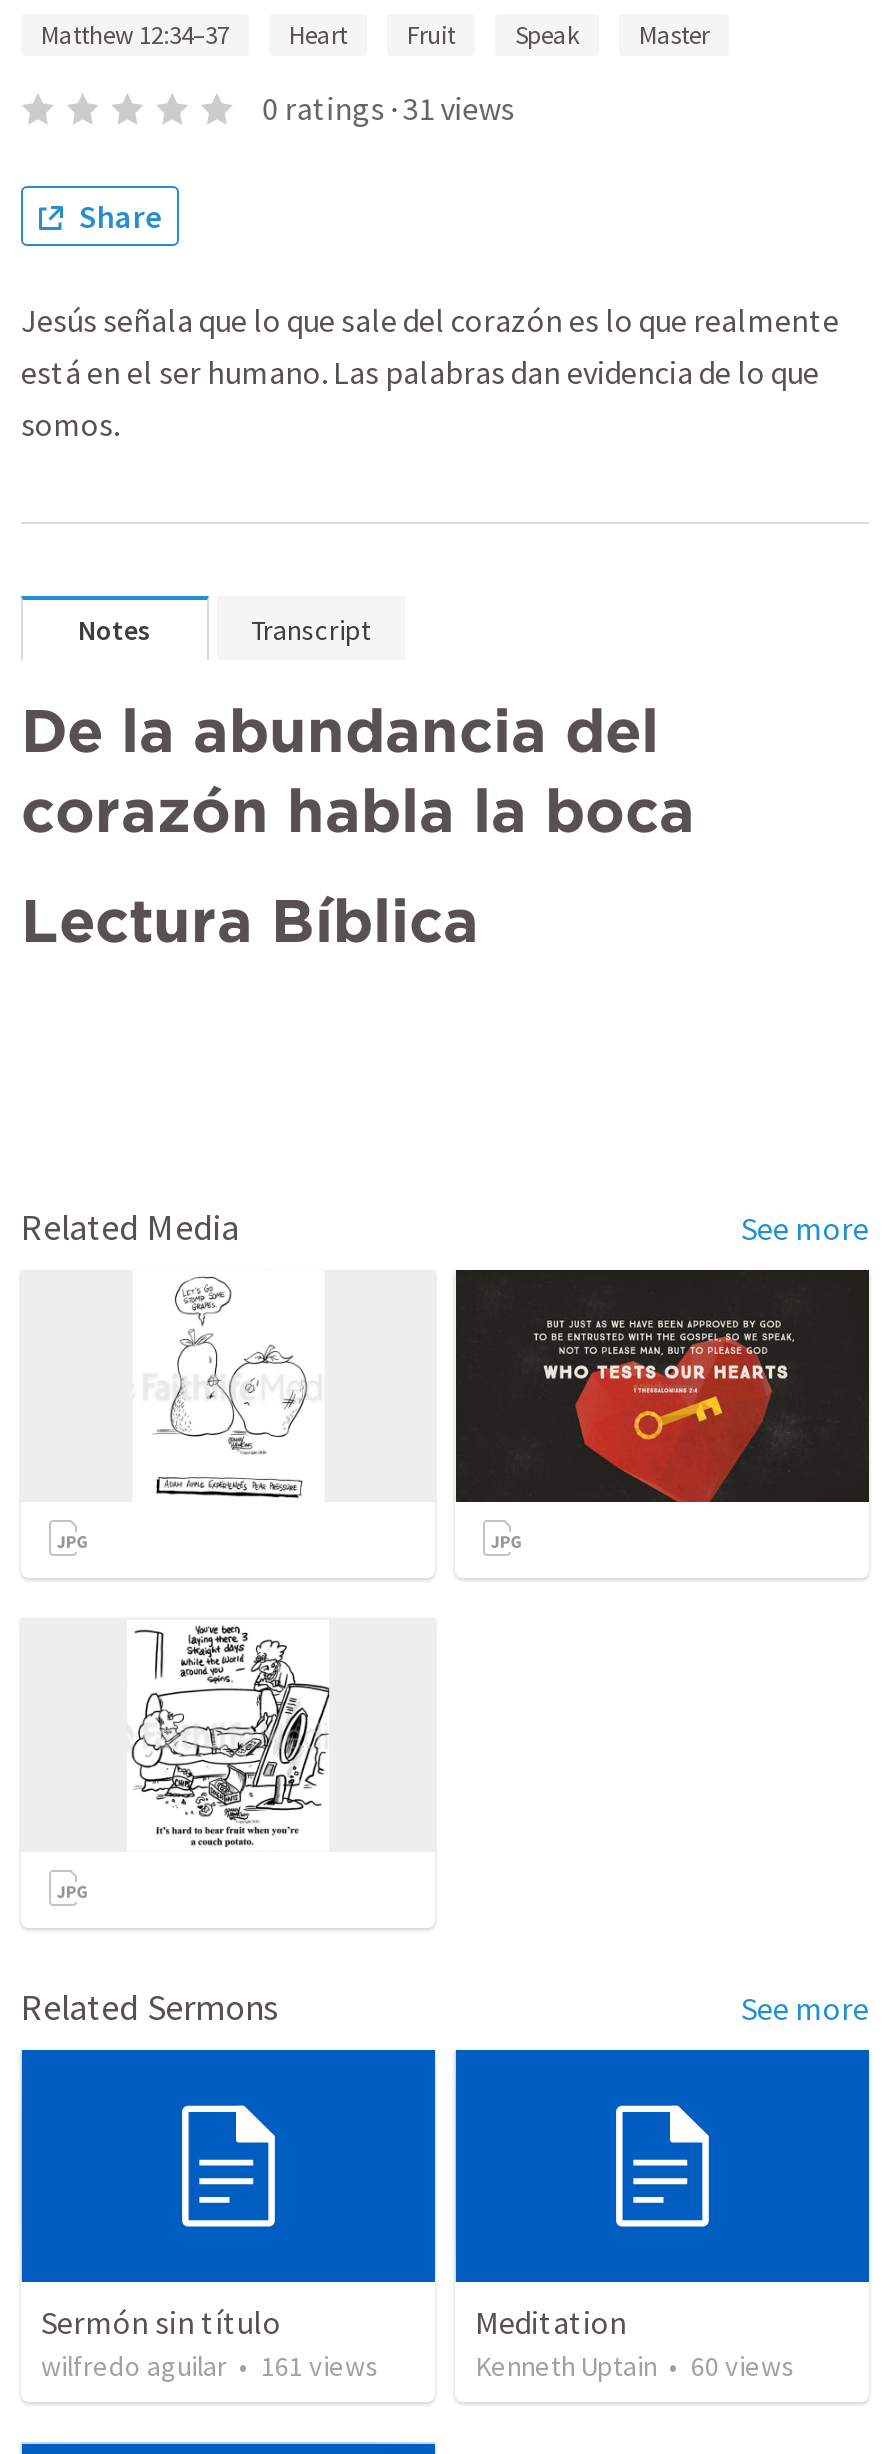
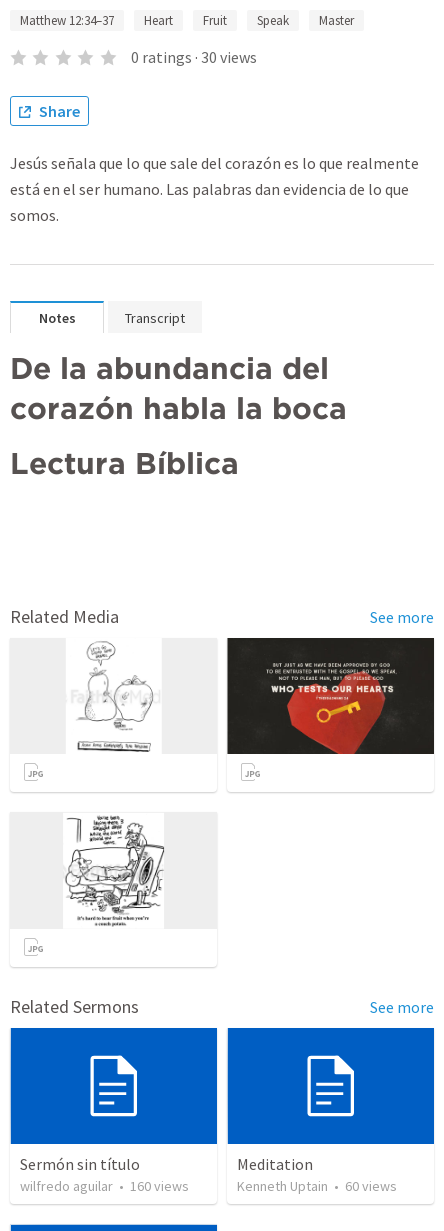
[262,88,514,128] 0 ratings · 31 views -> [131,47,257,67] 0 ratings · 30 views
[41,2349,379,2385] wilfredo aguilar • 161 views -> [20,1177,189,1195] wilfredo aguilar • 160 views

